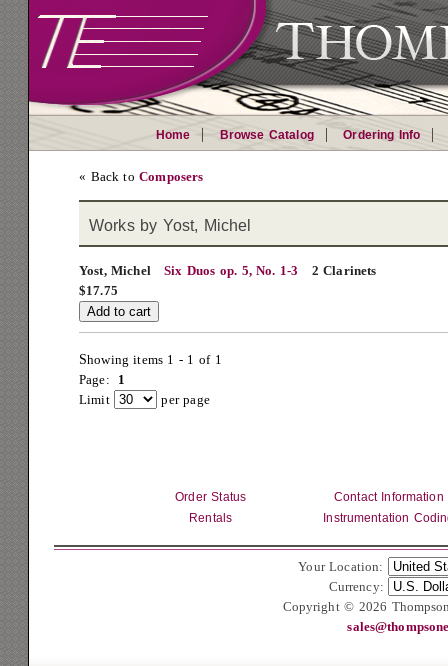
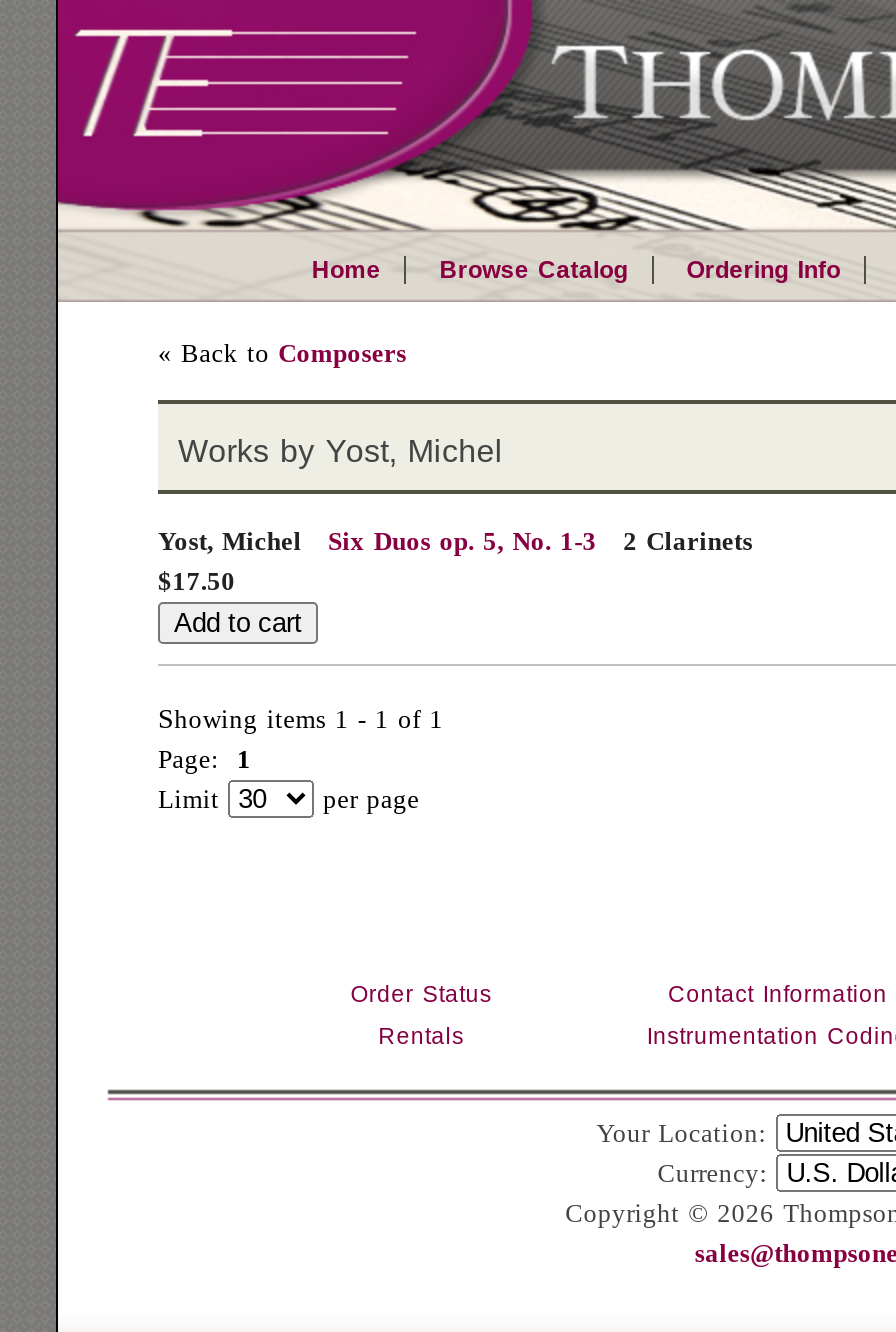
[79,283,118,297] $17.75 -> [158,567,236,595] $17.50

